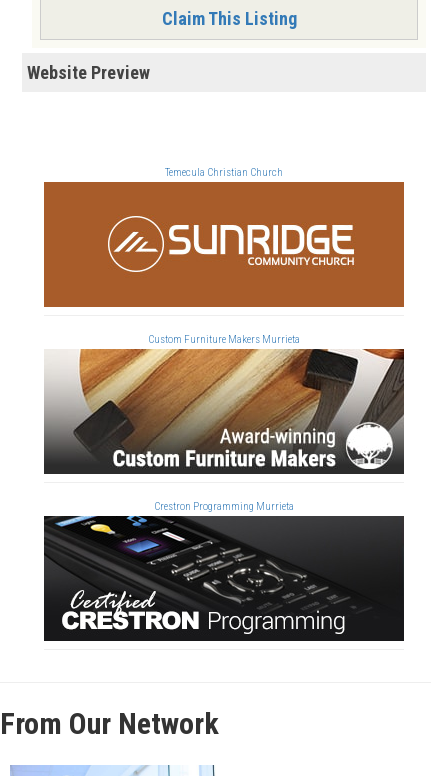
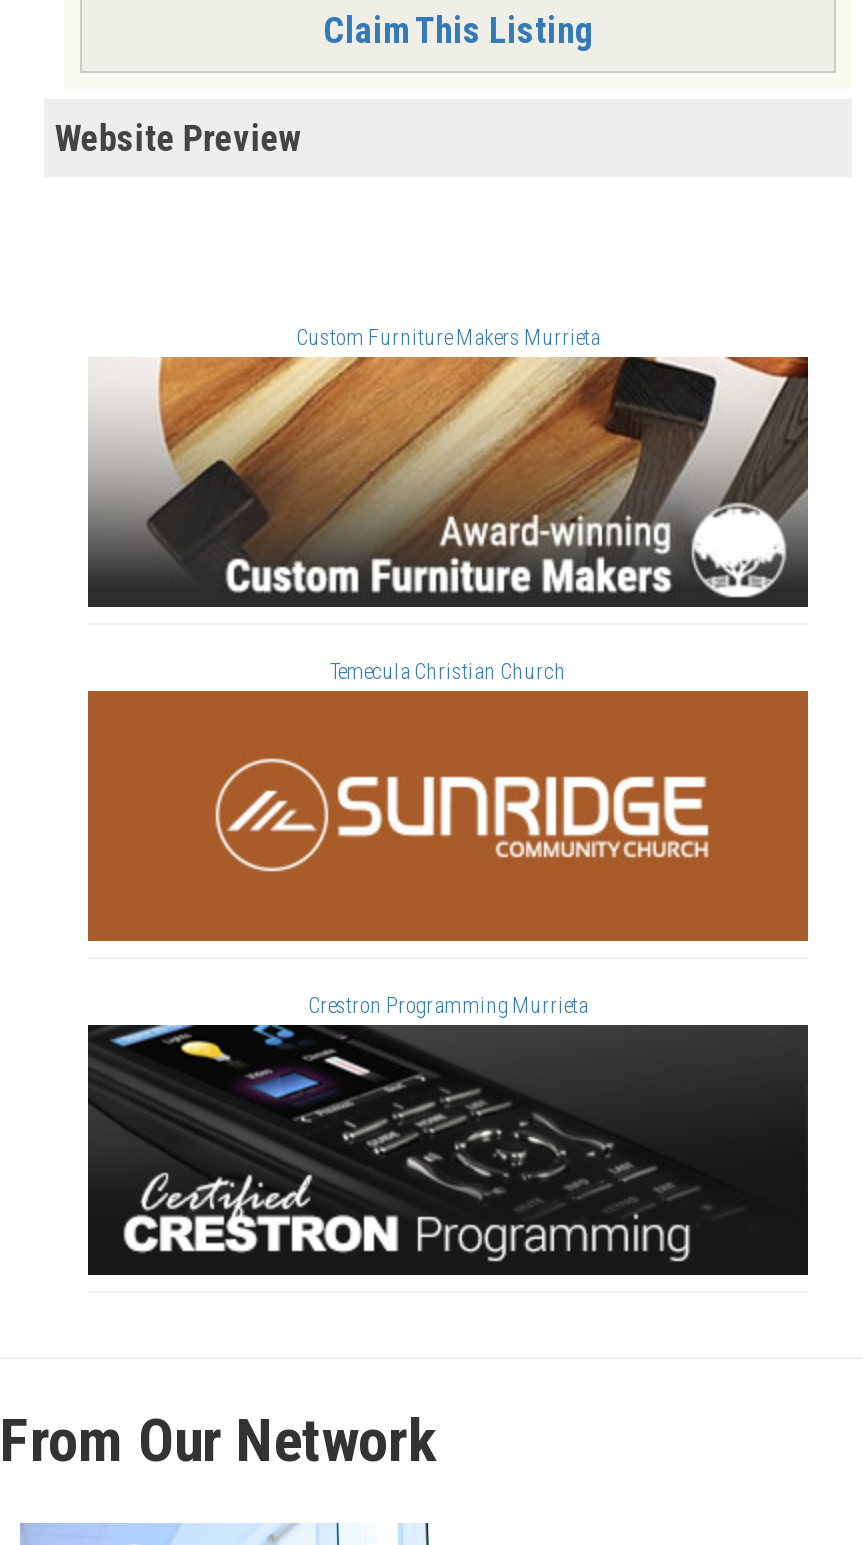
moved [165,166,283,179] -> [330,660,566,686]: Temecula Christian Church
moved [106,216,203,268] -> [212,759,406,863]: [image]
moved [148,333,300,346] -> [296,326,600,352]: Custom Furniture Makers Murrieta
moved [44,349,404,471] -> [86,355,810,609]: [image]

